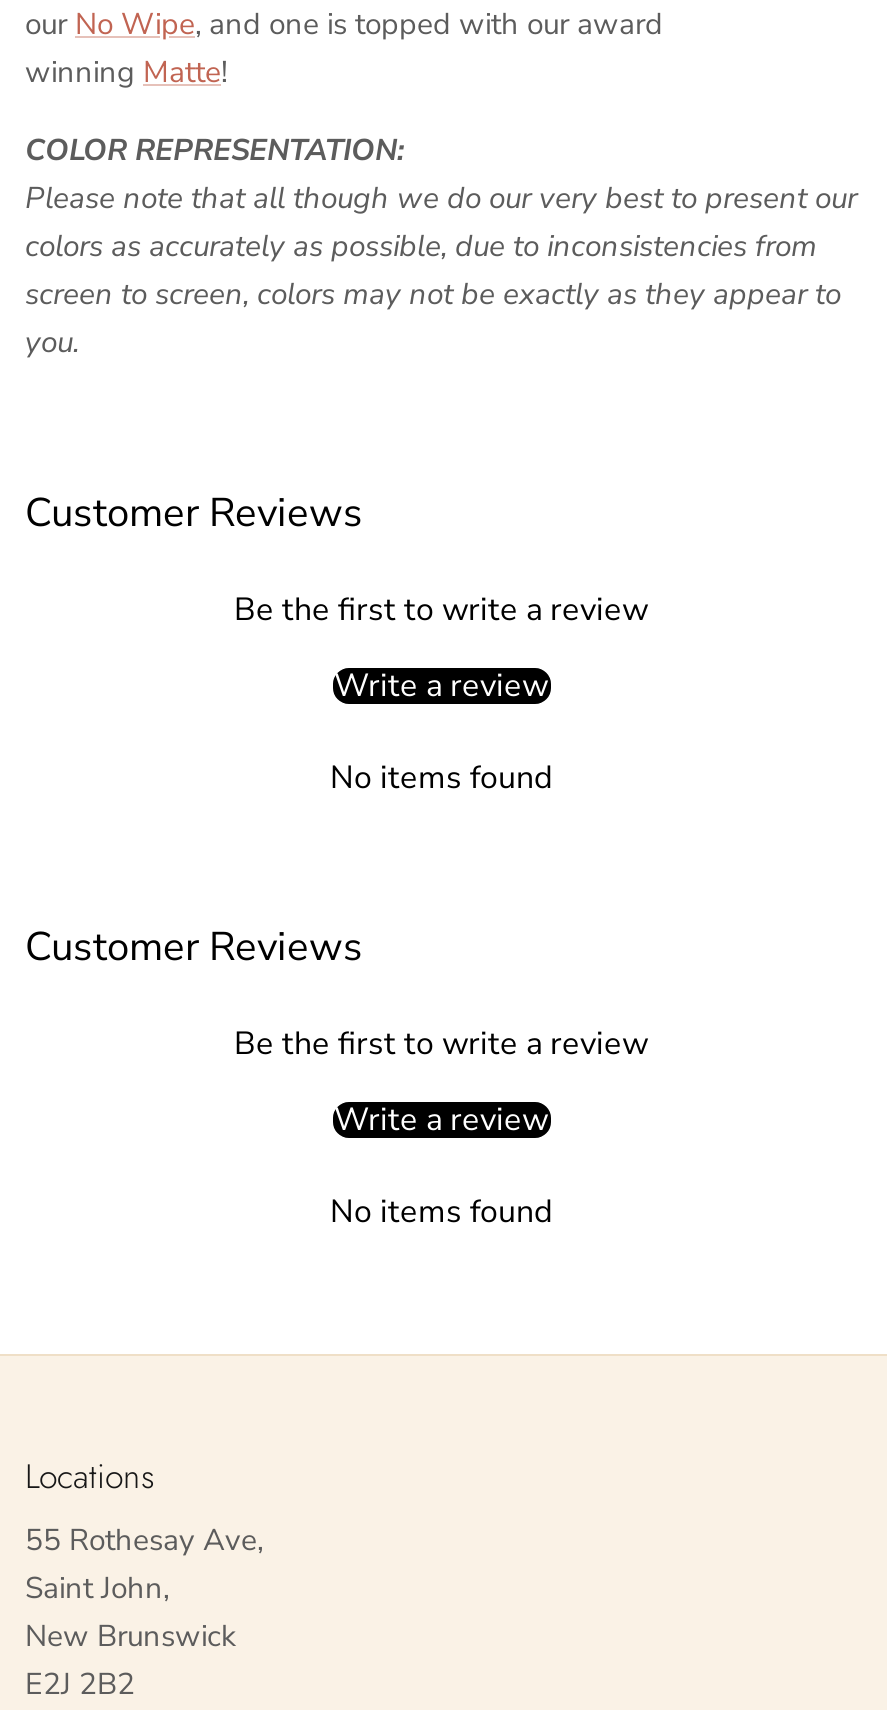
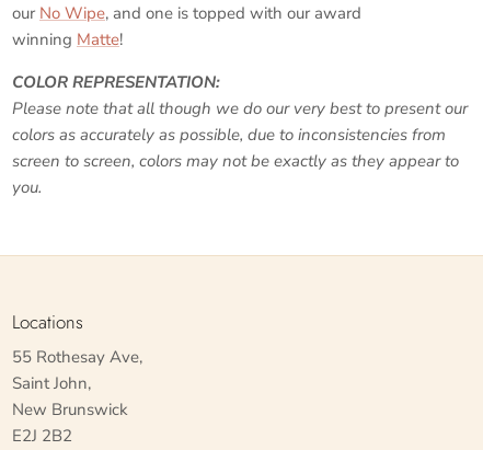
[25,487,648,1235] Customer Reviews | Be the first to write a review | Write a review | No items found | Customer Reviews | Be the first to write a review | Write a review | No items found -> none

